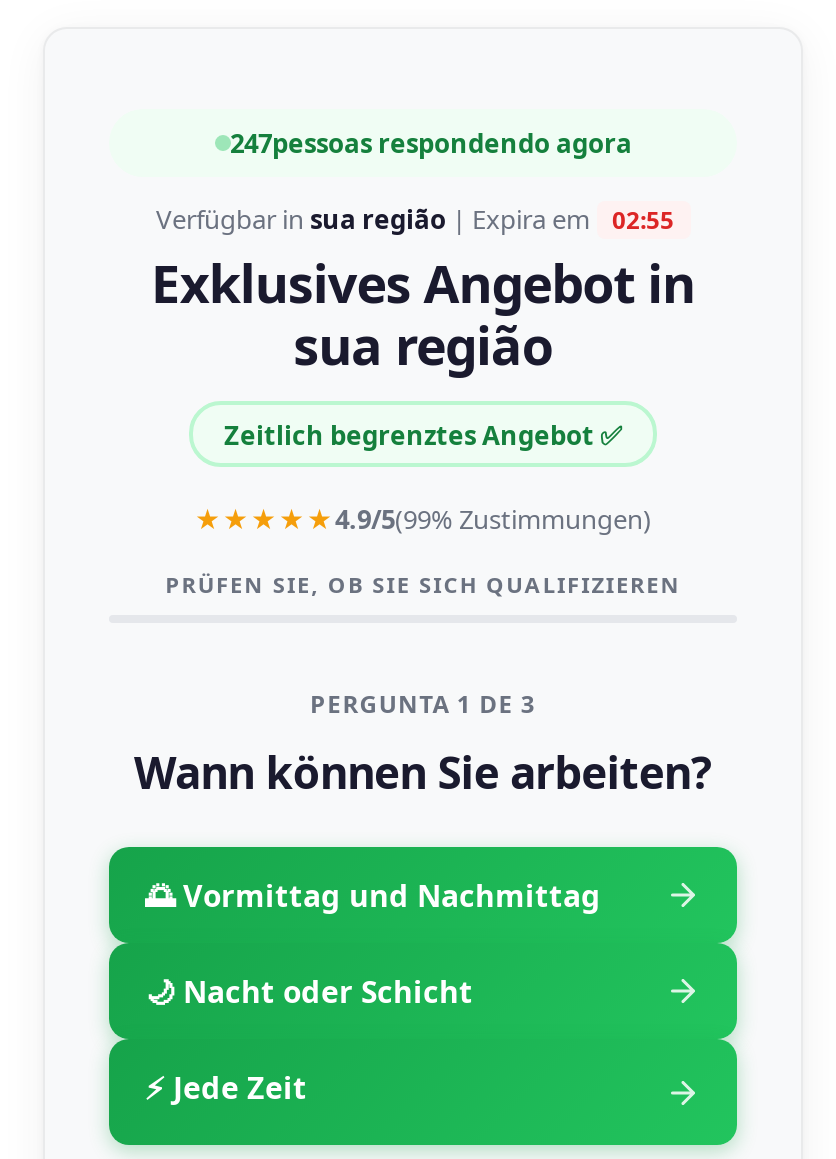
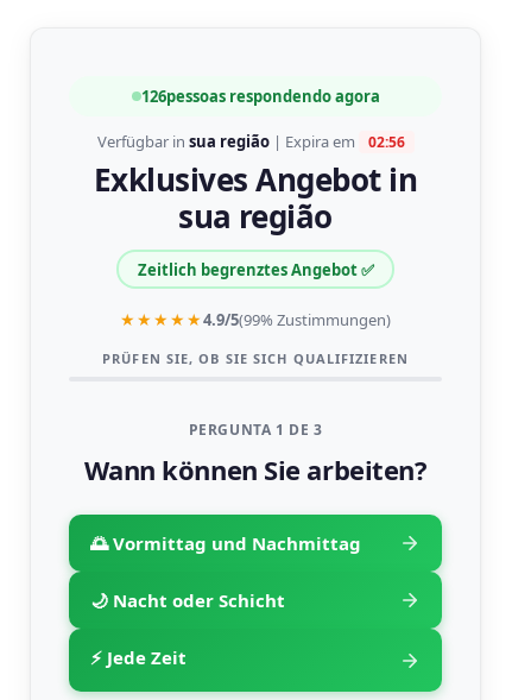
[230,125,632,161] 247pessoas respondendo agora -> [141,86,380,107] 126pessoas respondendo agora

